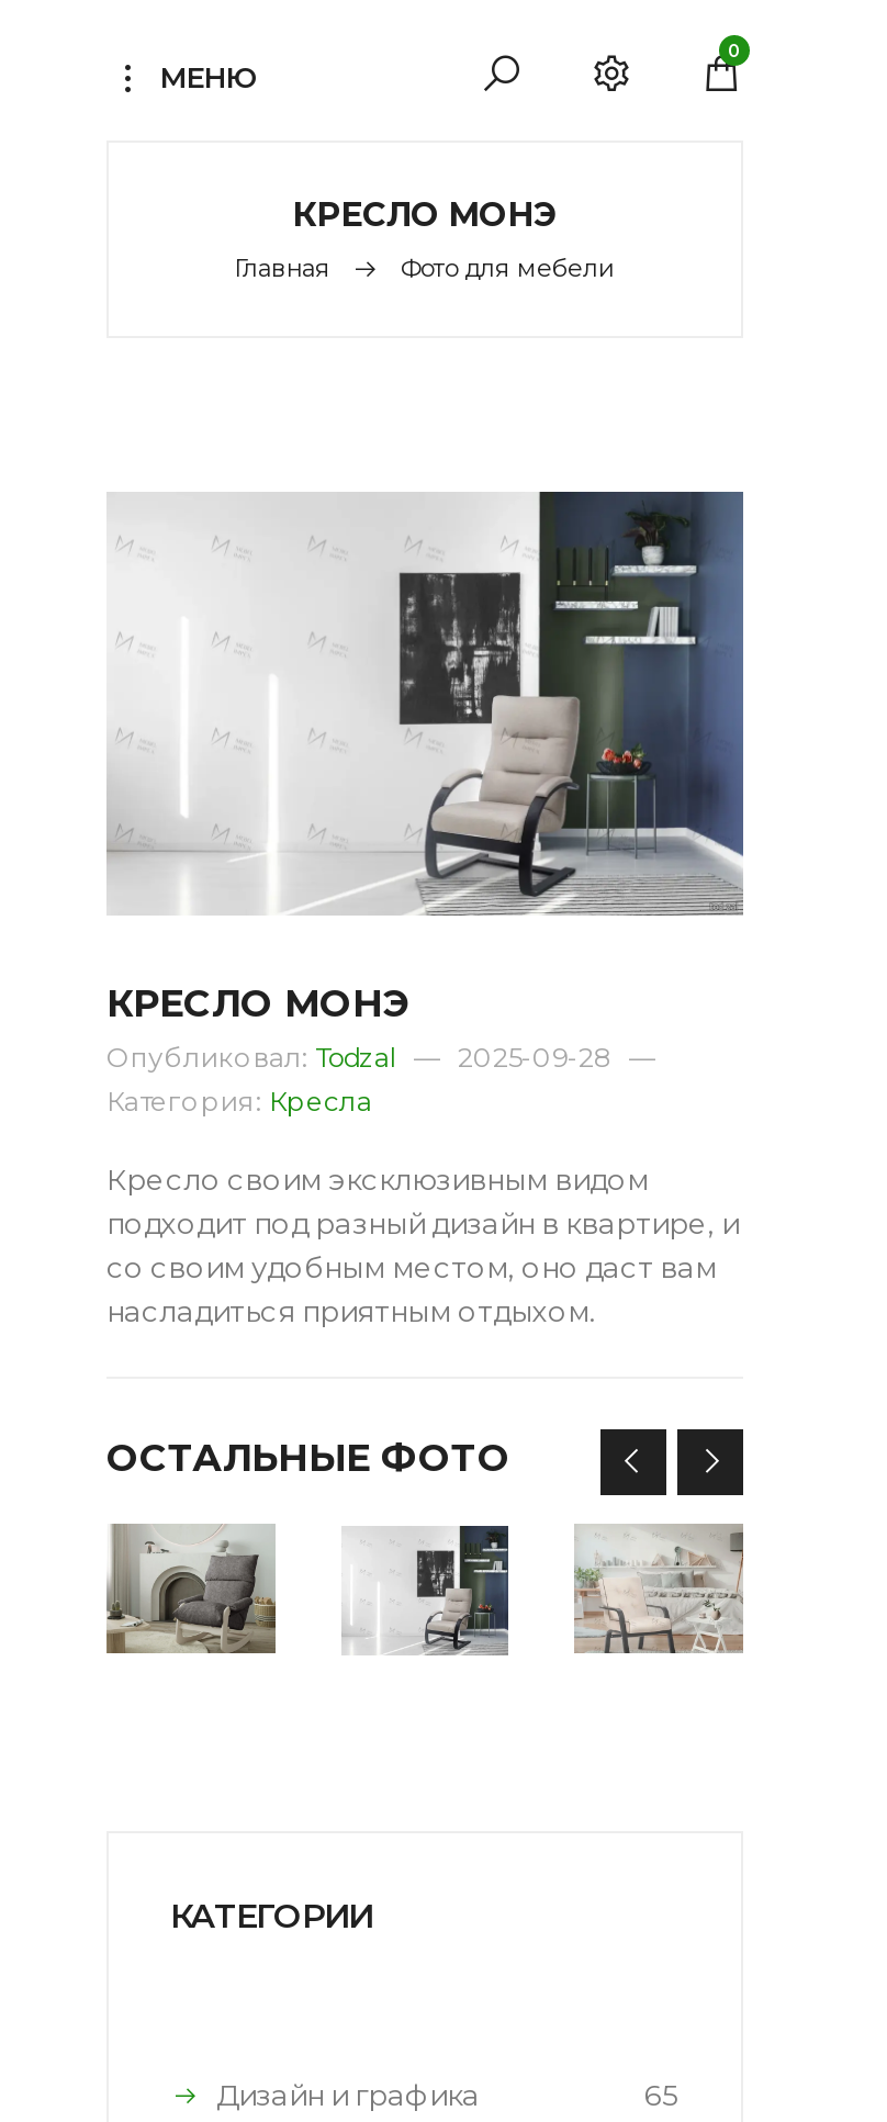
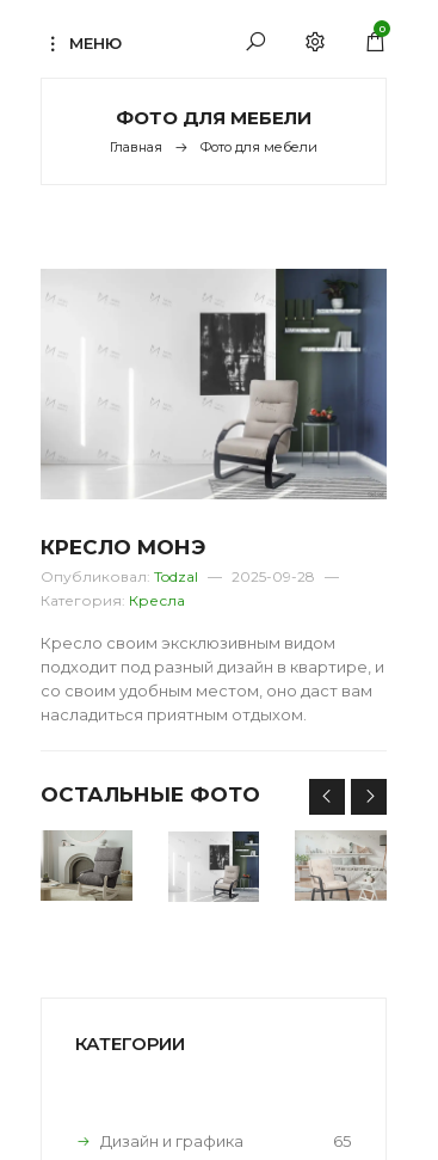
[292,193,558,235] КРЕСЛО МОНЭ -> [116,106,311,129] ФОТО ДЛЯ МЕБЕЛИ

